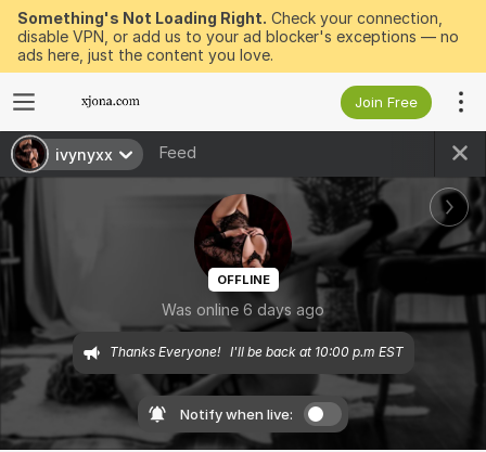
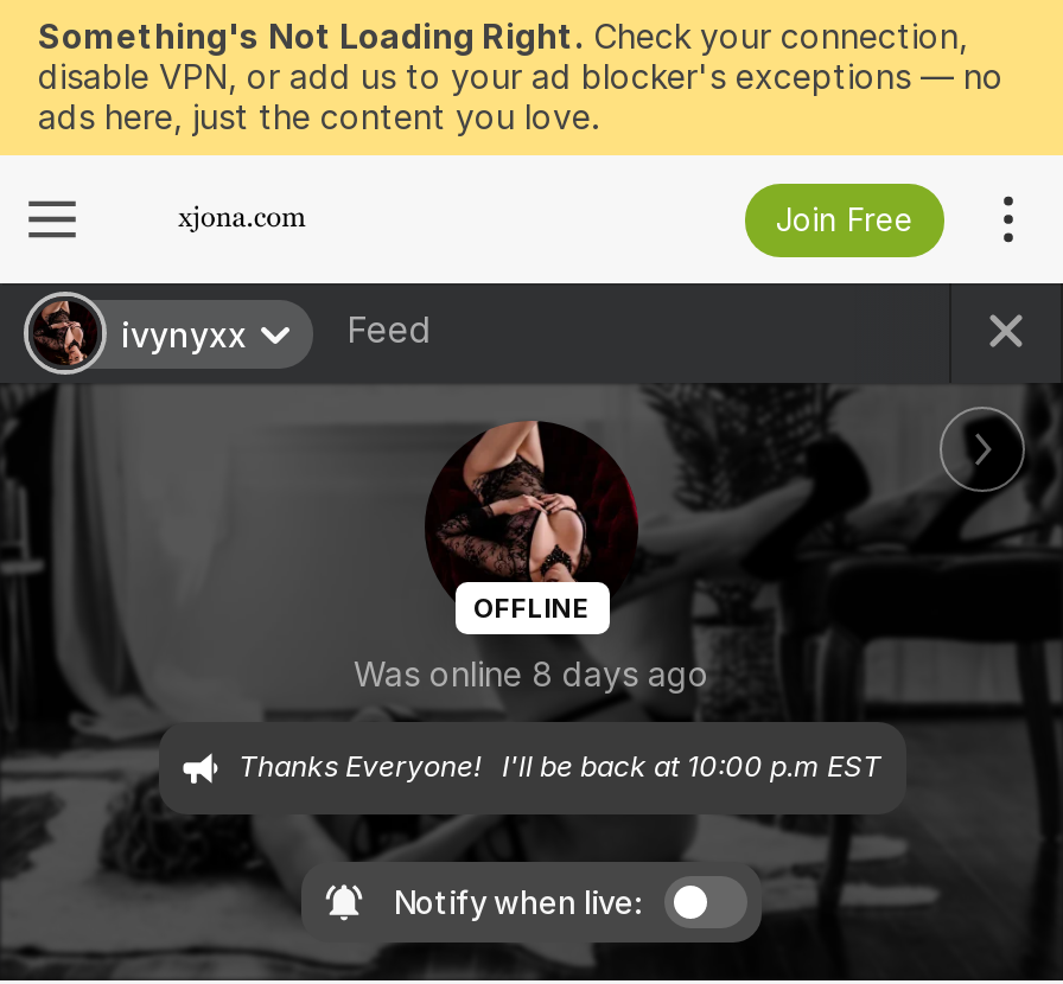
[162,301,324,319] Was online 6 days ago -> [354,654,709,694] Was online 8 days ago

